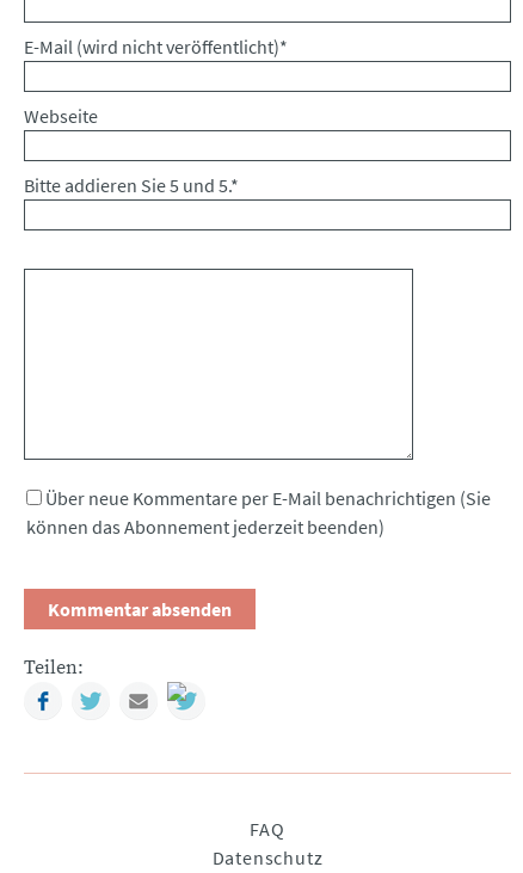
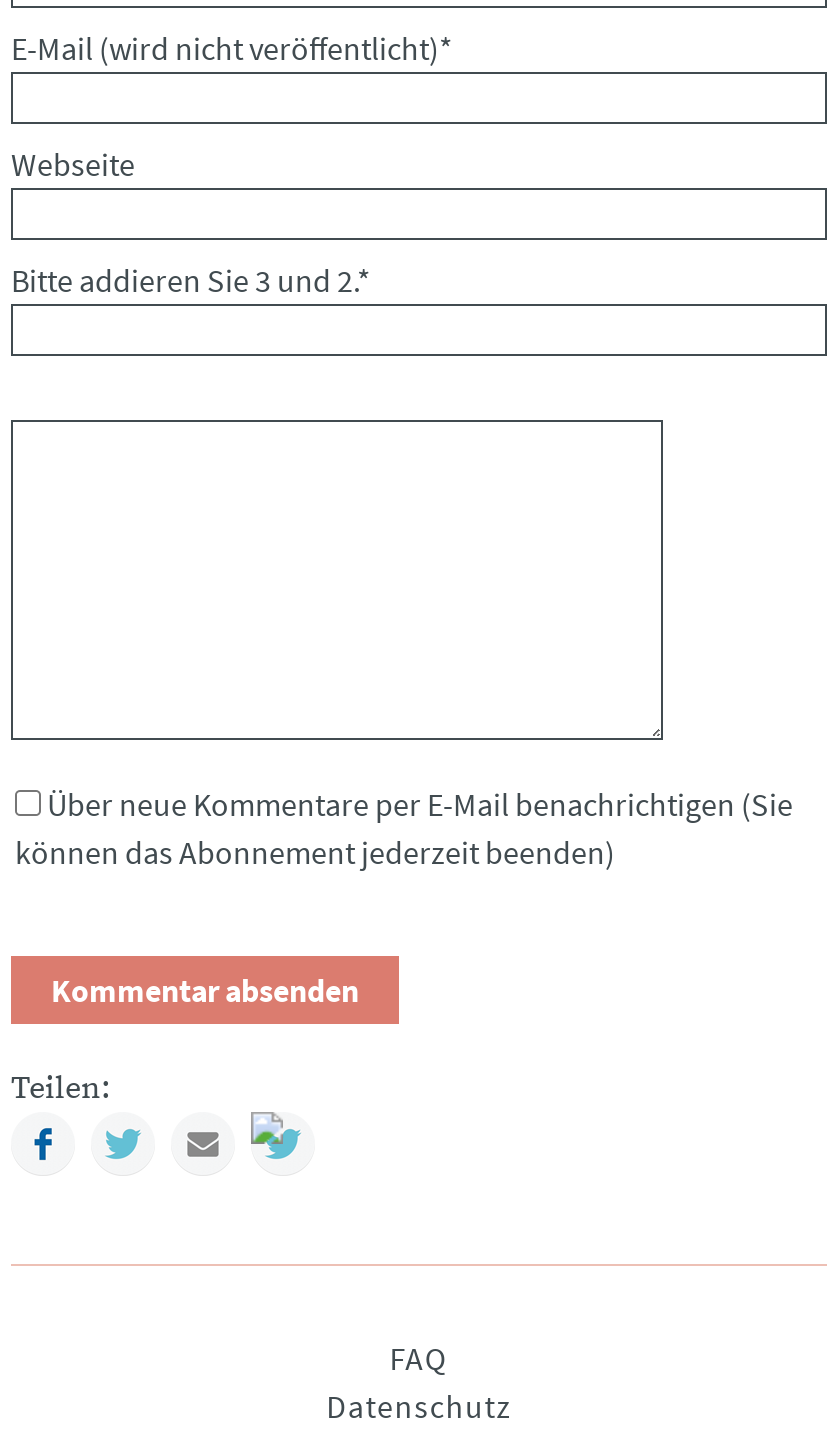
[24,173,239,197] Bitte addieren Sie 5 und 5.* -> [11,260,371,300] Bitte addieren Sie 3 und 2.*

